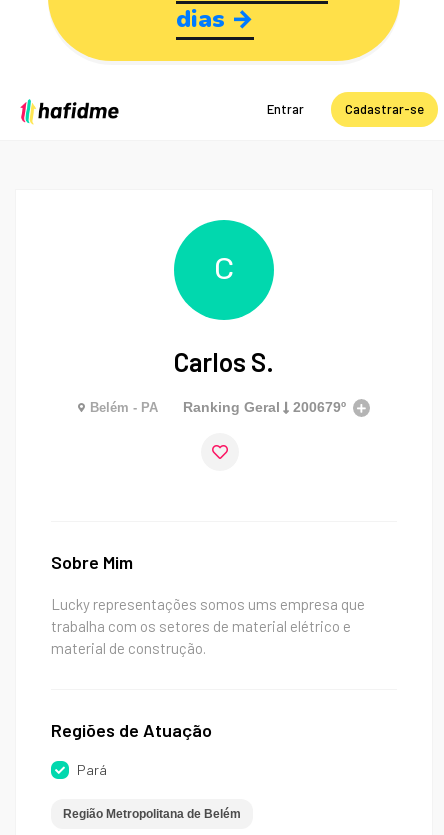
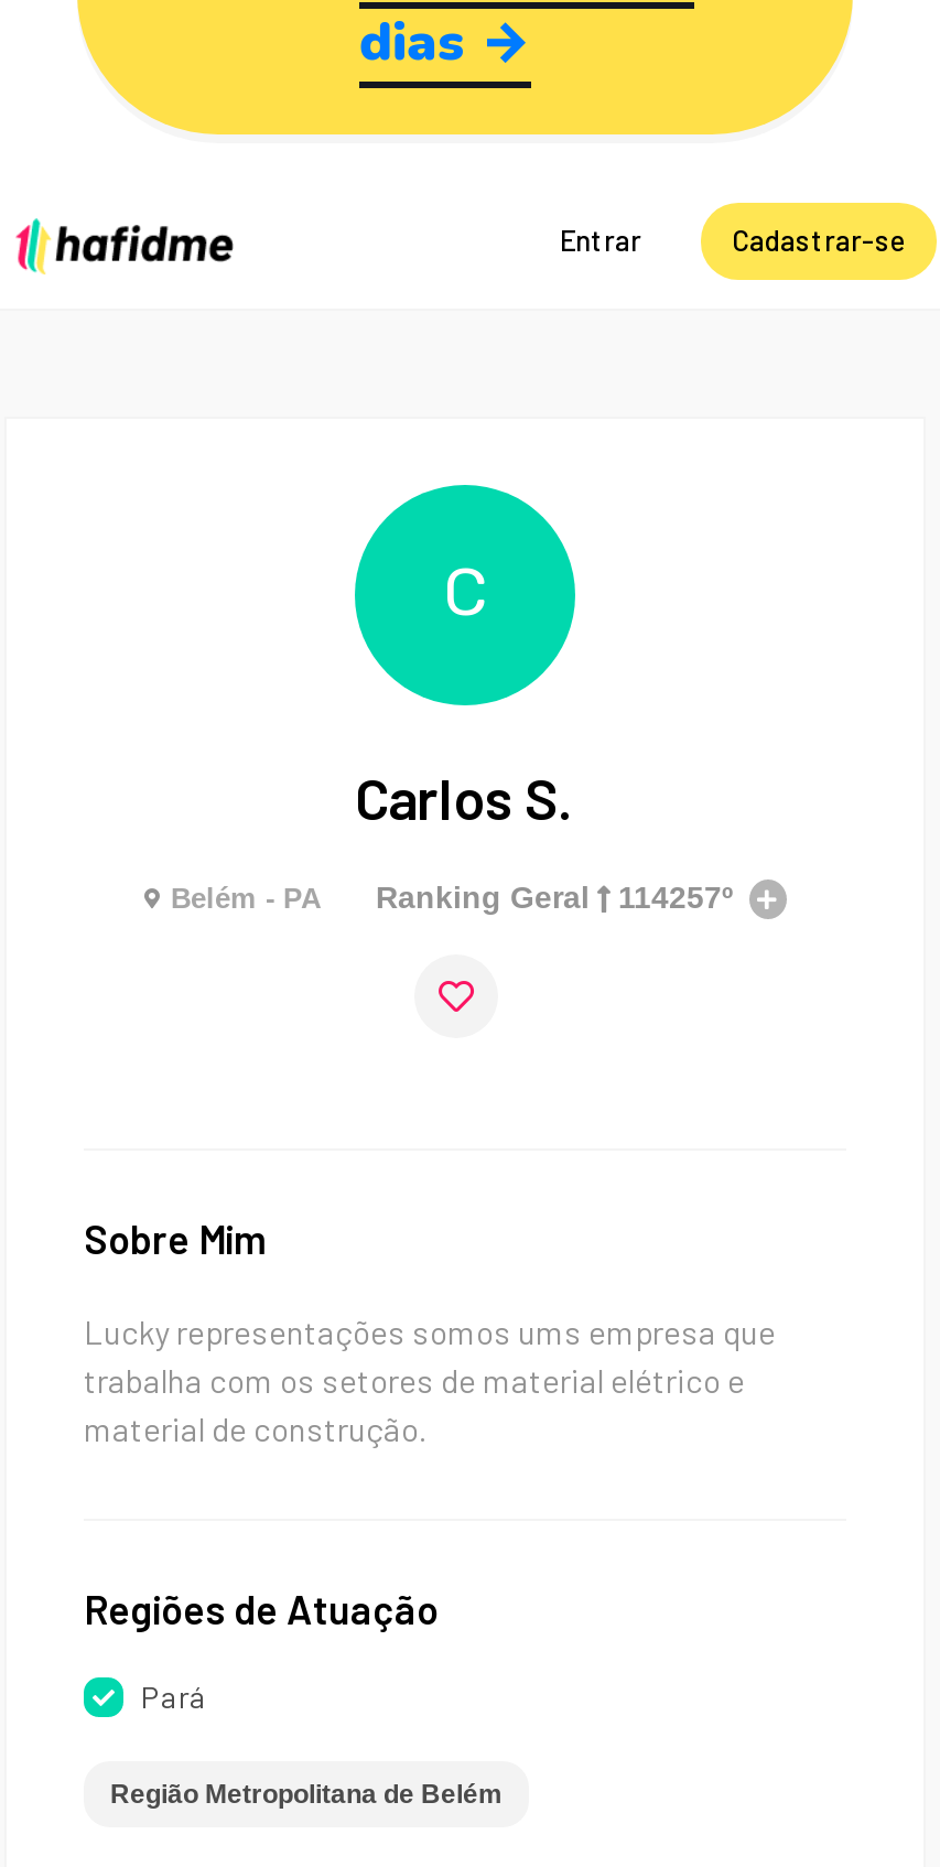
[90,399,346,415] Belém - PA Ranking Geral 200679º -> [171,880,733,915] Belém - PA Ranking Geral 114257º

